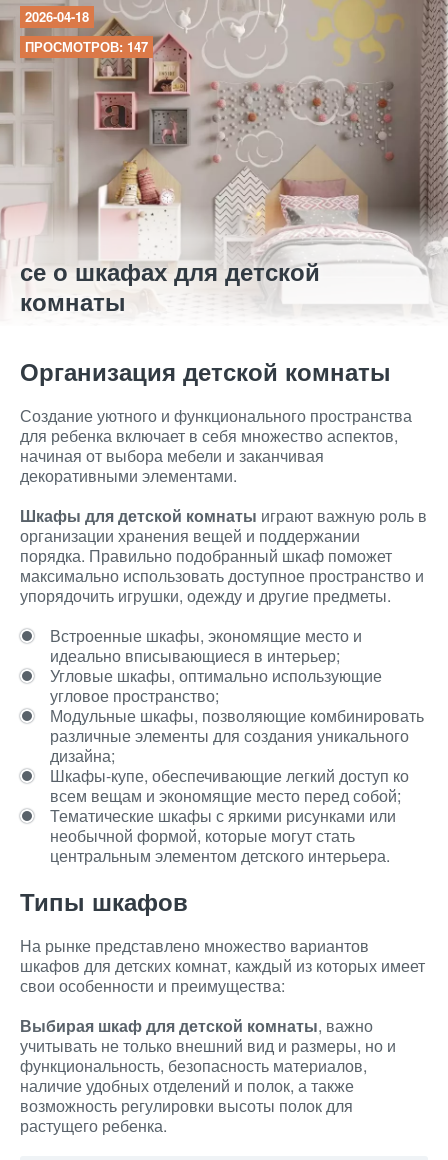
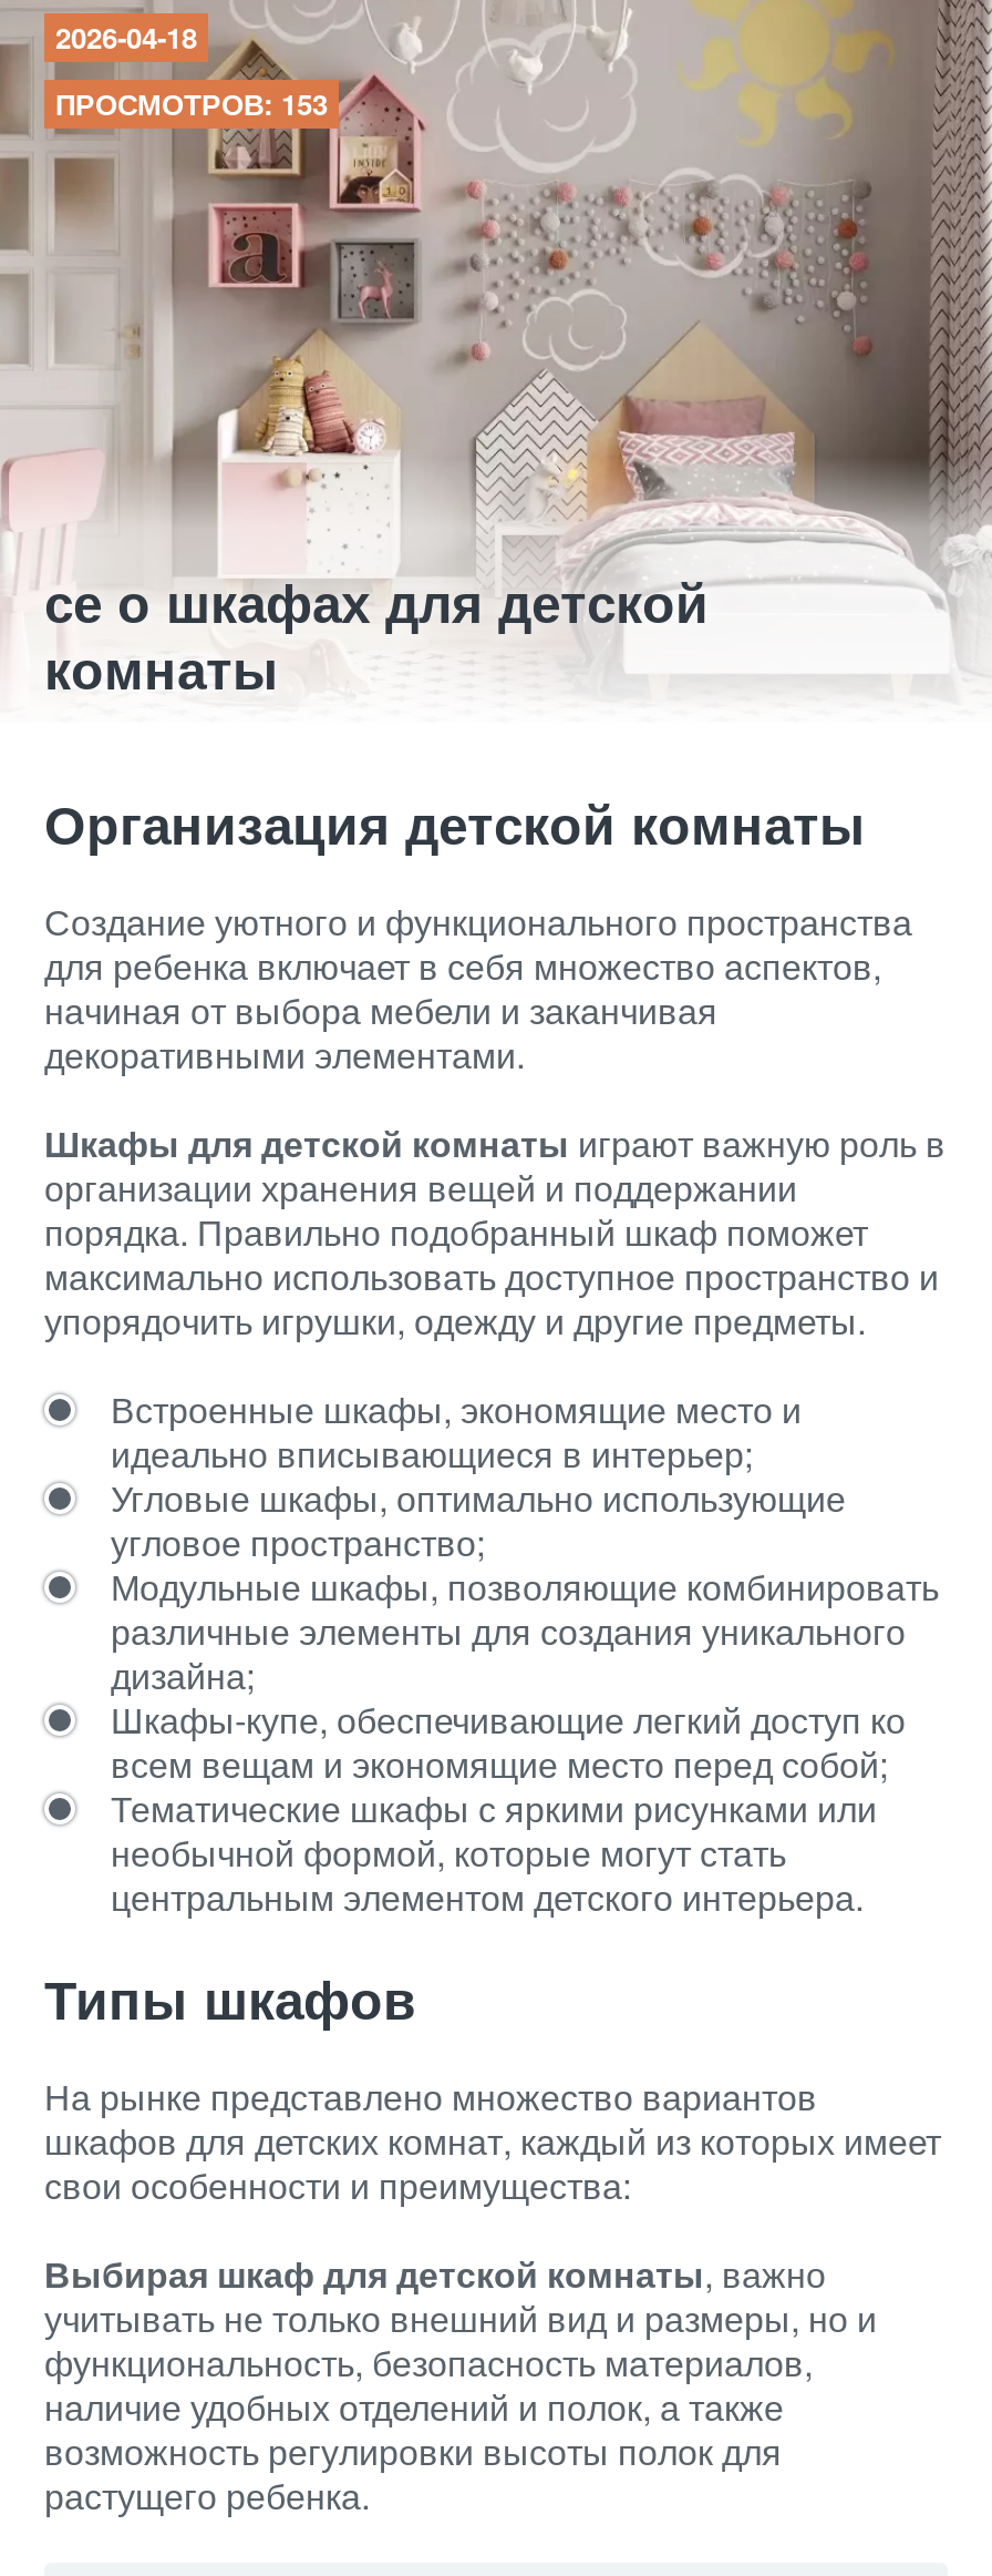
[25,37,148,56] ПРОСМОТРОВ: 147 -> [55,82,328,124] ПРОСМОТРОВ: 153

